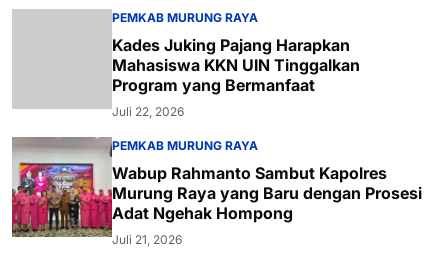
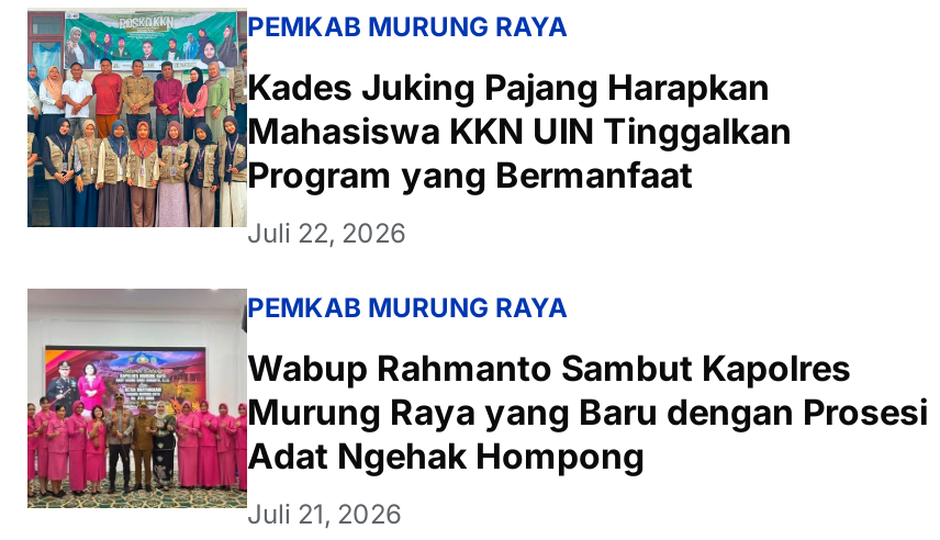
none -> [25,11,247,230] [image]

